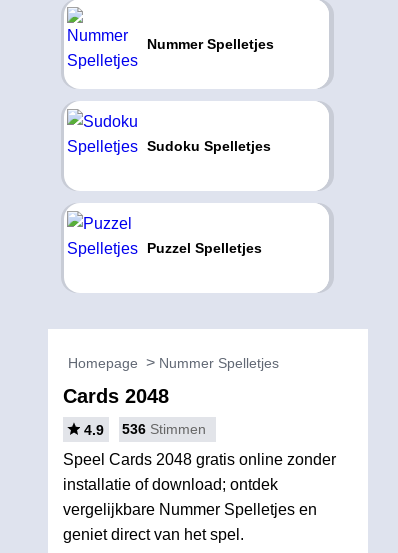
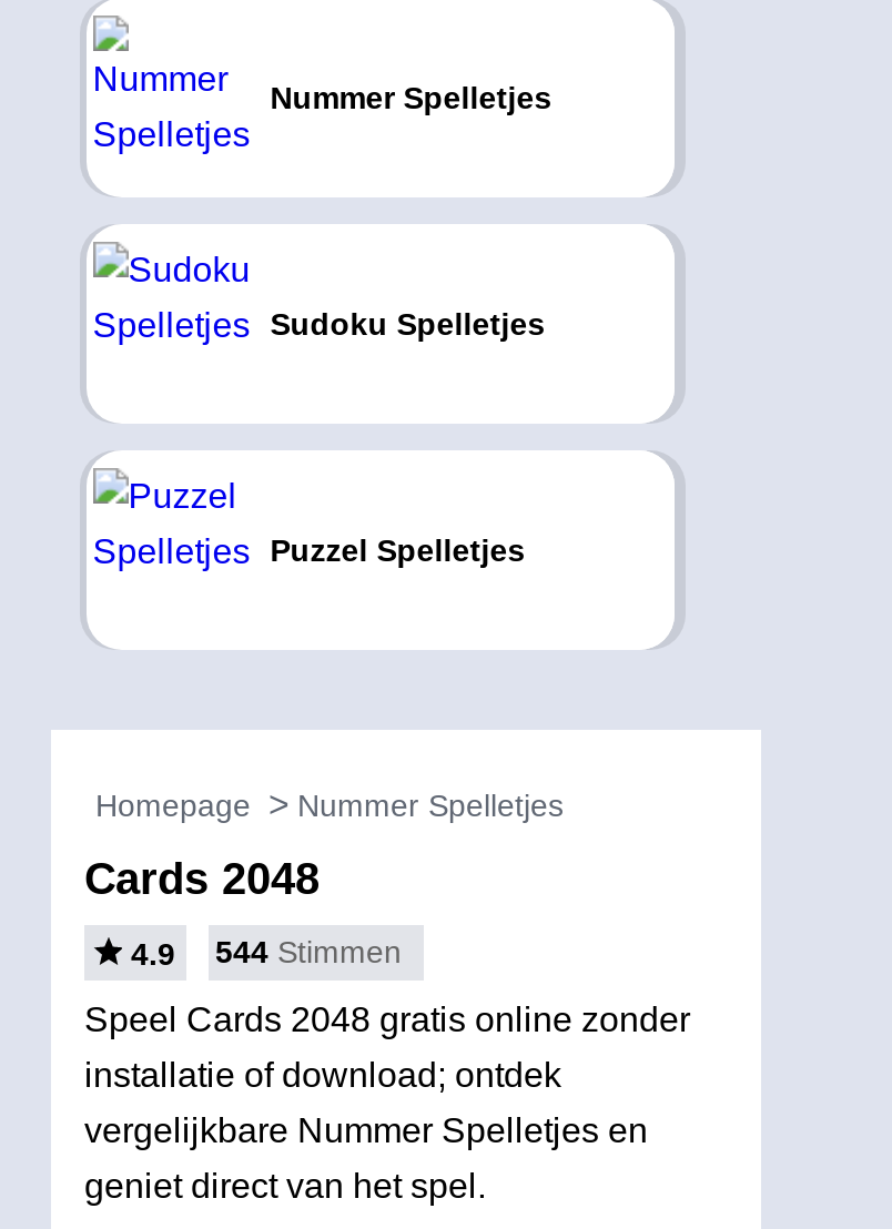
[84,421,206,438] 4.9 536 Stimmen -> [131,934,402,972] 4.9 544 Stimmen

